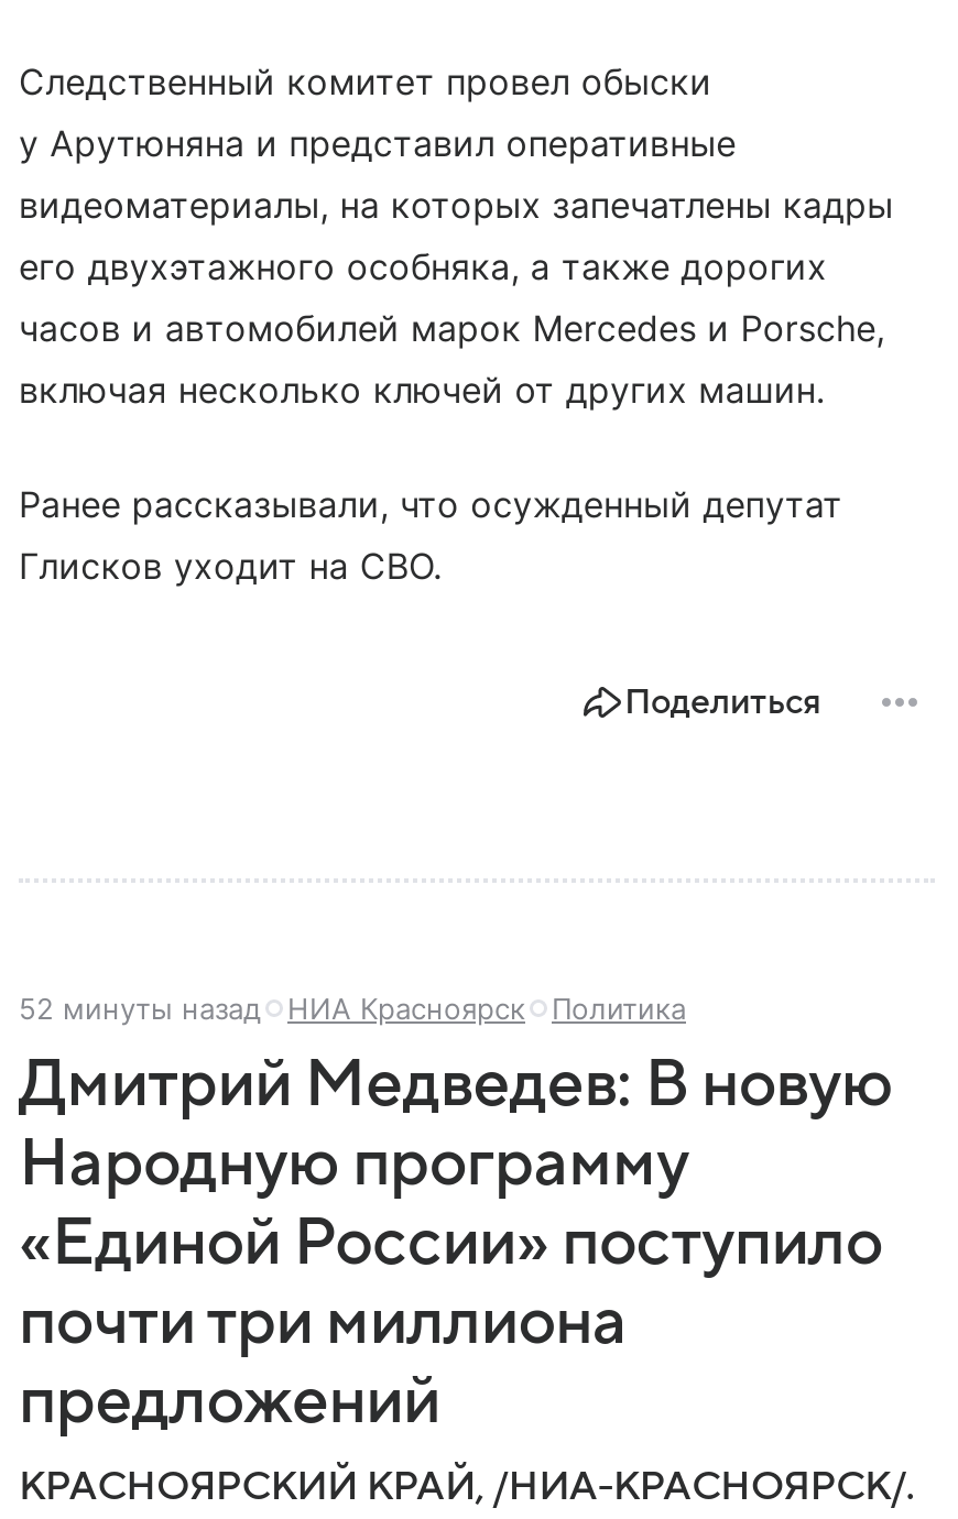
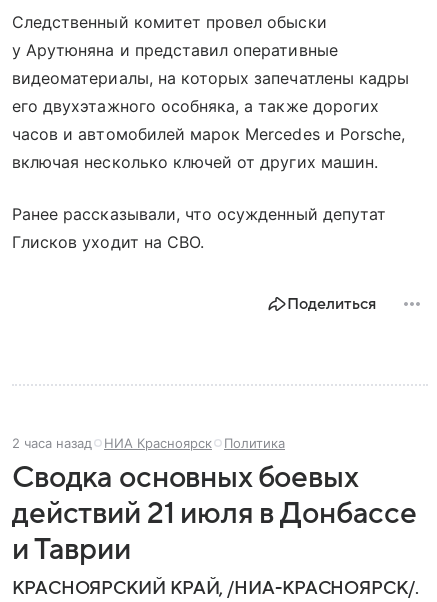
[19,992,686,1027] 52 минуты назад НИА Красноярск Политика -> [12,435,285,451] 2 часа назад НИА Красноярск Политика
[19,1049,894,1439] Дмитрий Медведев: В новую | Народную программу | «Единой России» поступило | почти три миллиона | предложений -> [12,461,417,566] Сводка основных боевых | действий 21 июля в Донбассе | и Таврии

